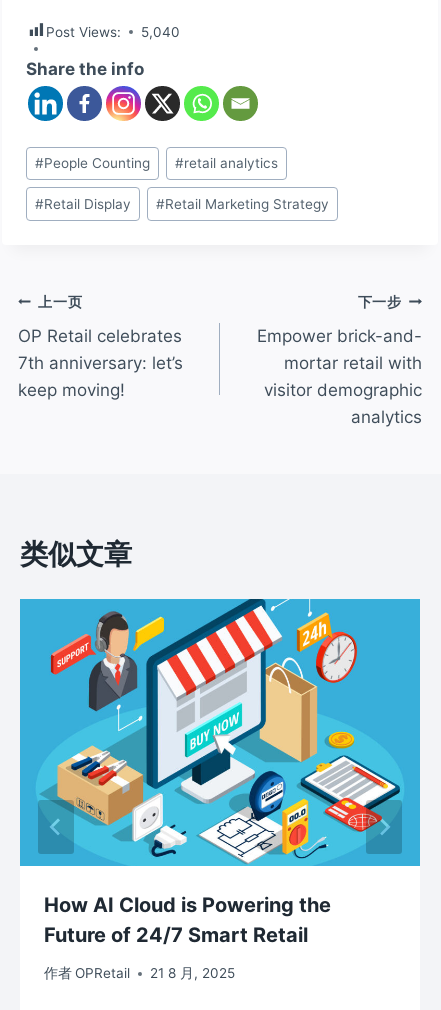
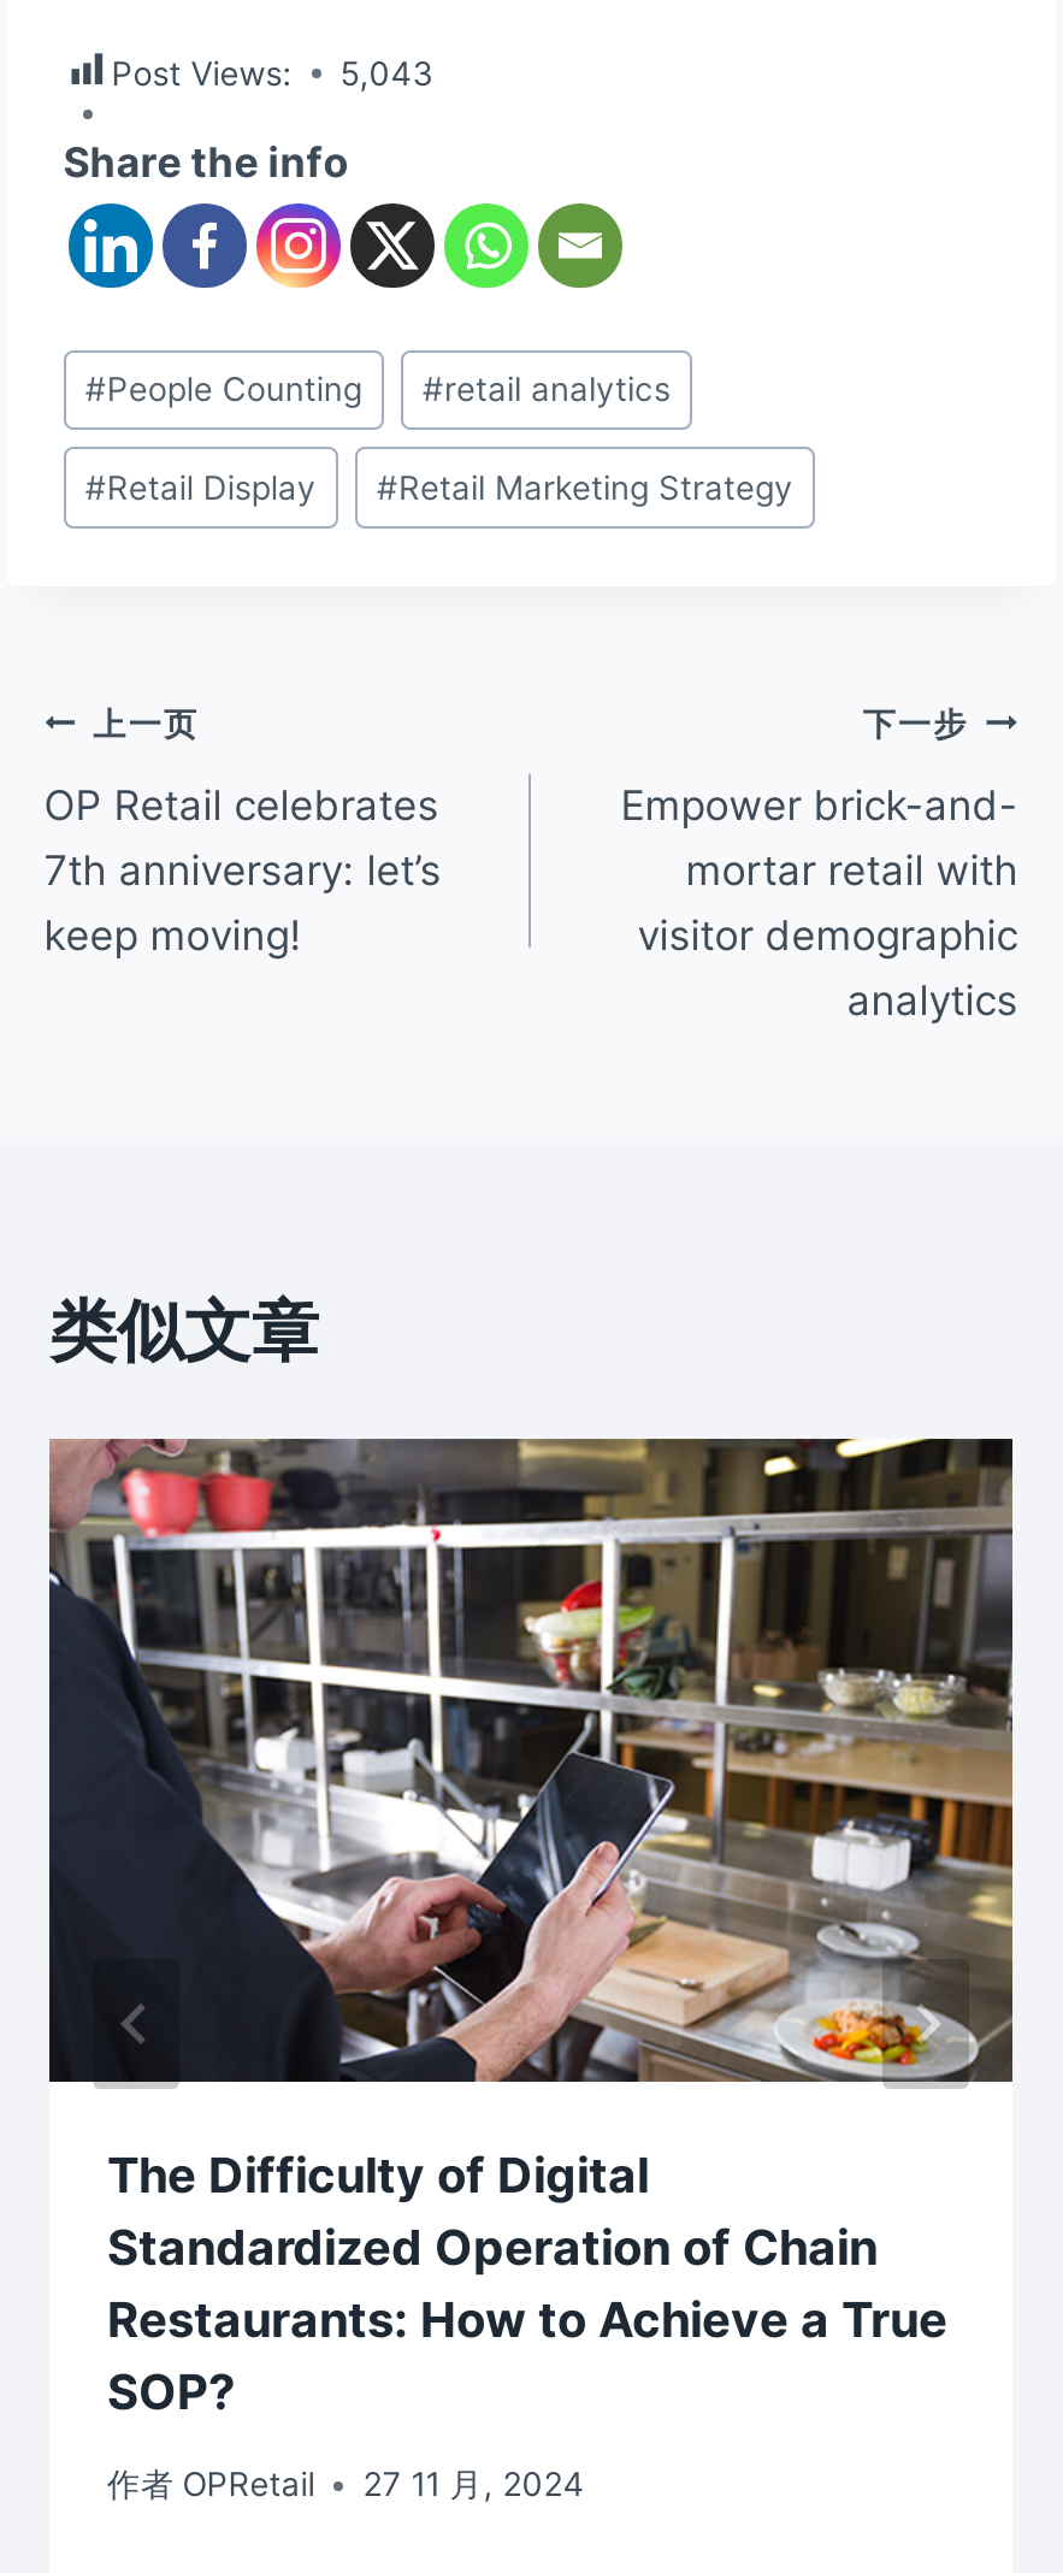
[46,24,180,40] Post Views: 5,040 -> [111,53,434,92] Post Views: 5,043
[19,598,421,947] [image] | How AI Cloud is Powering the | Future of 24/7 Smart Retail -> [47,1436,1015,2421] [image] | The Difficulty of Digital | Standardized Operation of Chain | Restaurants: How to Achieve a True | SOP?
[44,965,235,981] 作者 OPRetail 21 8 月, 2025 -> [107,2465,584,2504] 作者 OPRetail 27 11 月, 2024

